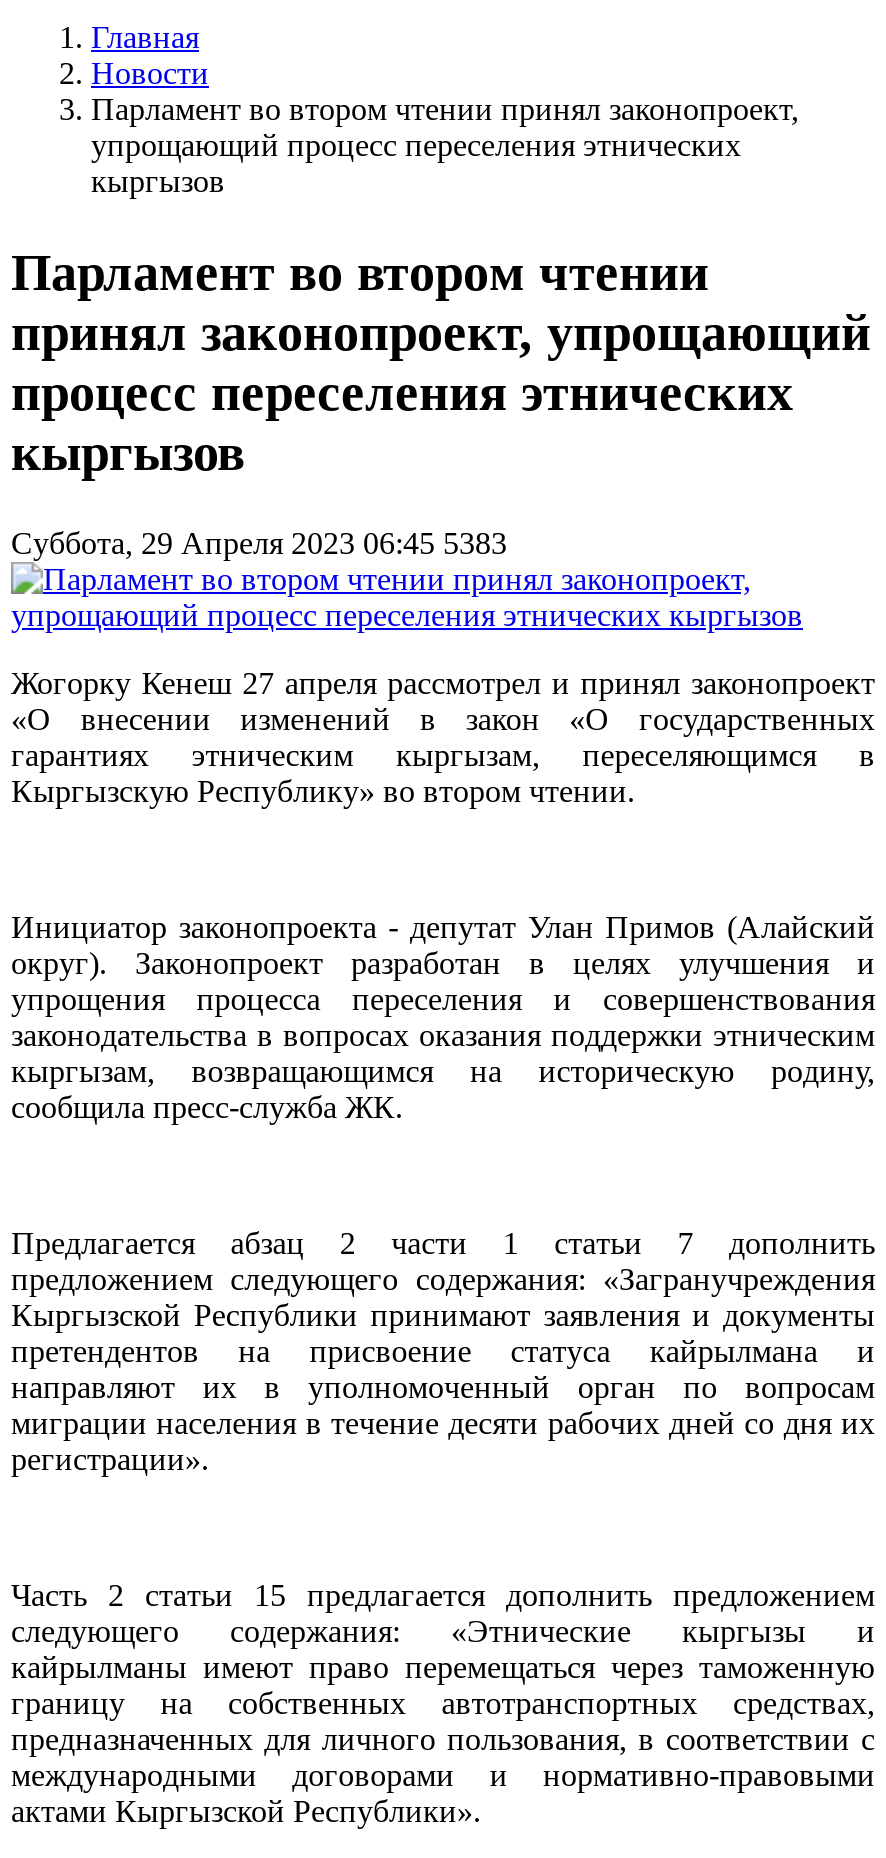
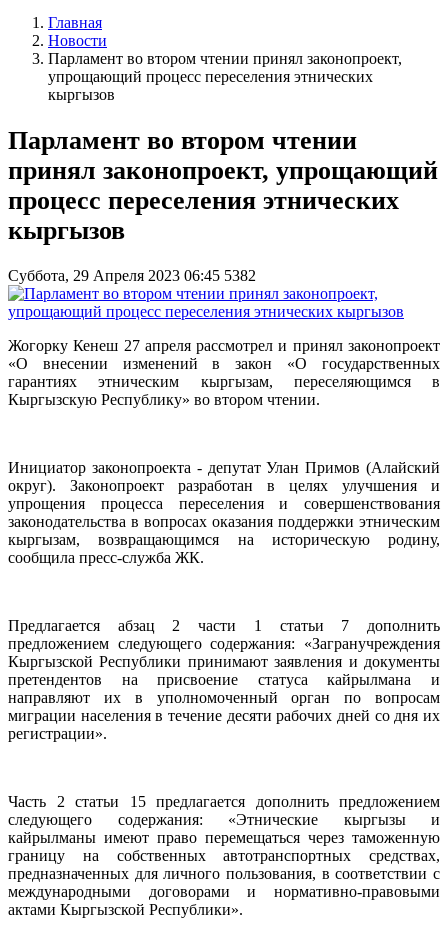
[11,526,507,560] Суббота, 29 Апреля 2023 06:45 5383 -> [8,267,256,284] Суббота, 29 Апреля 2023 06:45 5382

